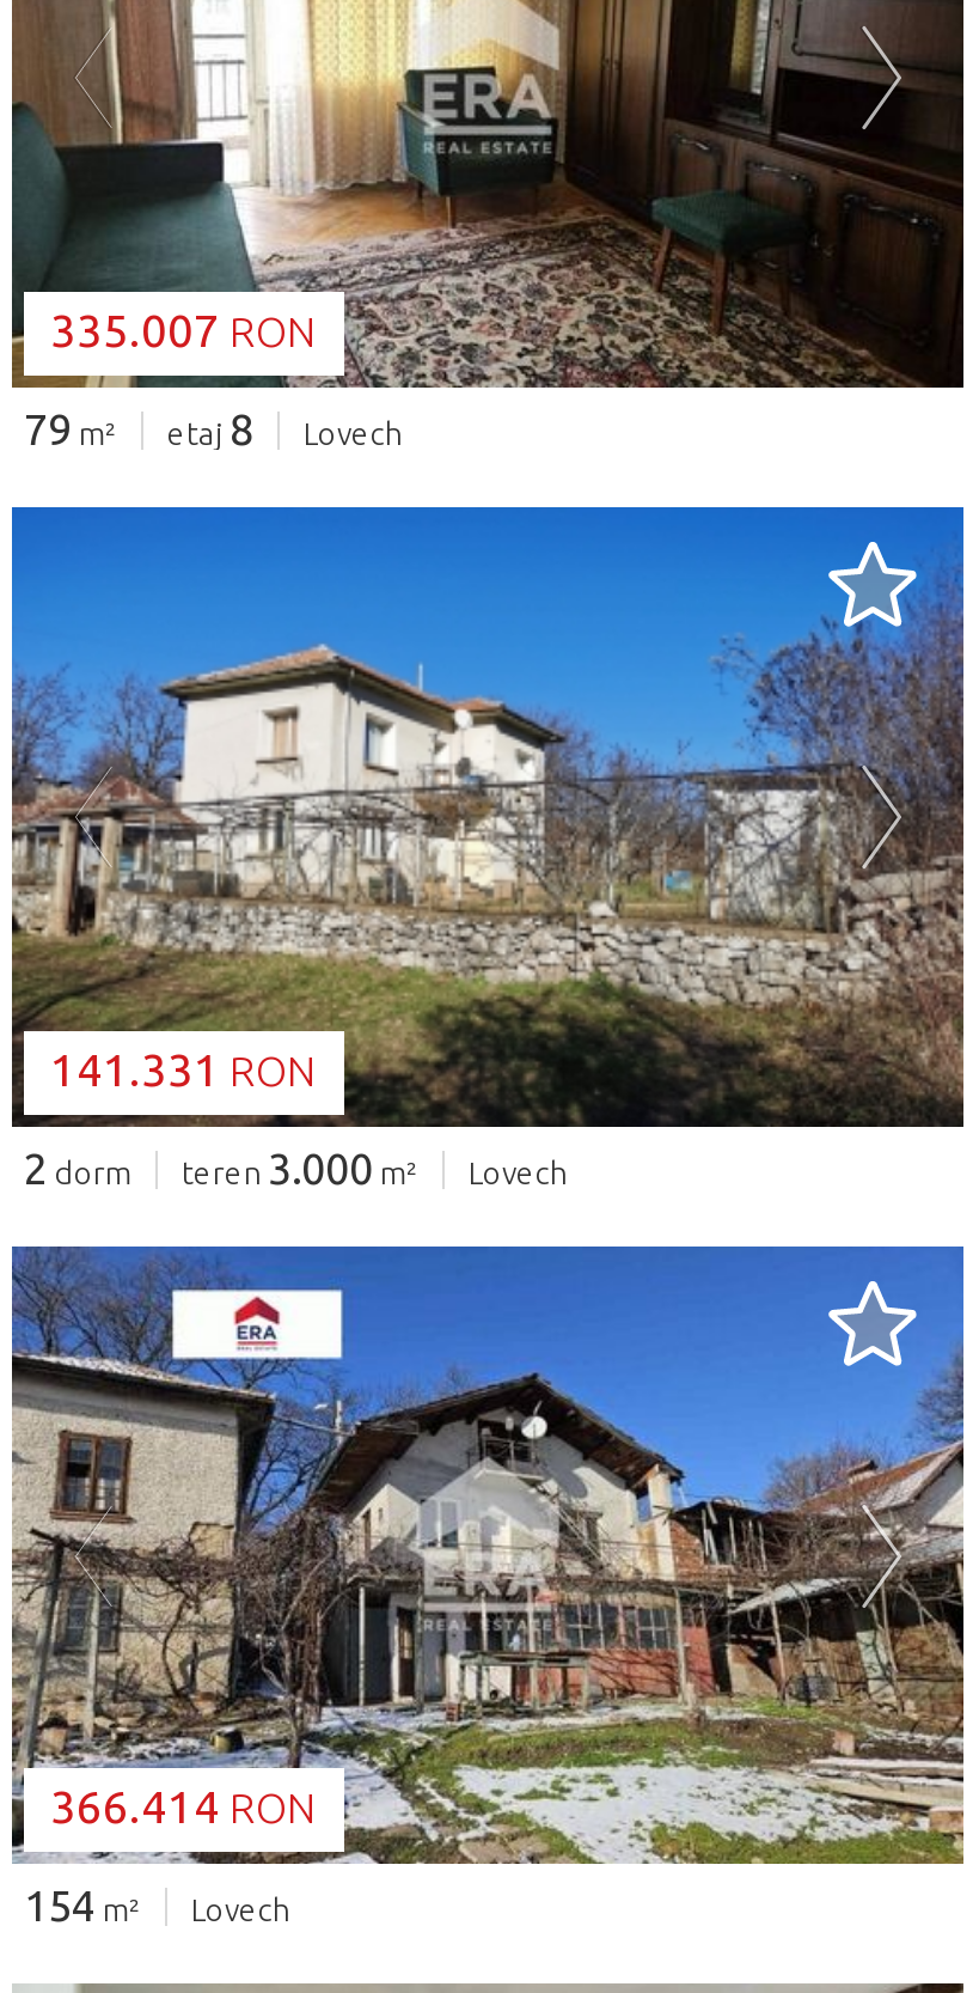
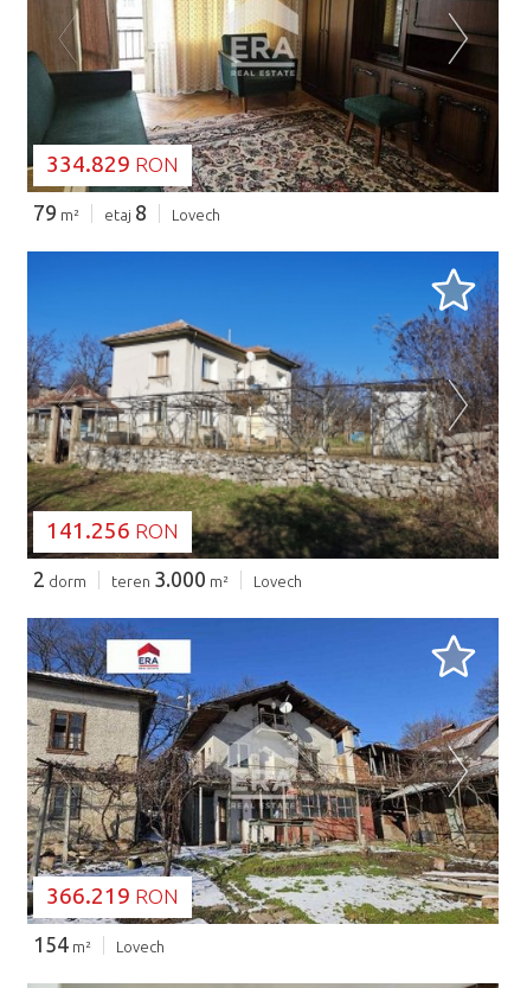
[50,304,318,357] 335.007 RON -> [46,151,179,177] 334.829 RON
[50,1043,318,1095] 141.331 RON -> [46,517,179,543] 141.256 RON
[50,1781,318,1834] 366.414 RON -> [46,883,179,909] 366.219 RON

